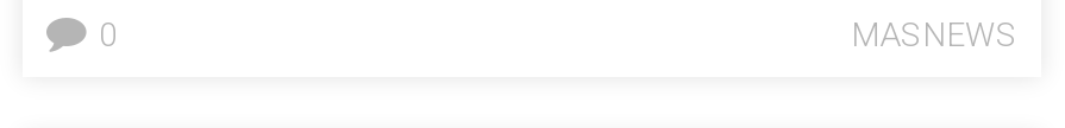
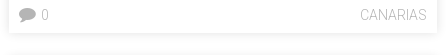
[851,15,1017,53] MASNEWS -> [360,7,427,23] CANARIAS

